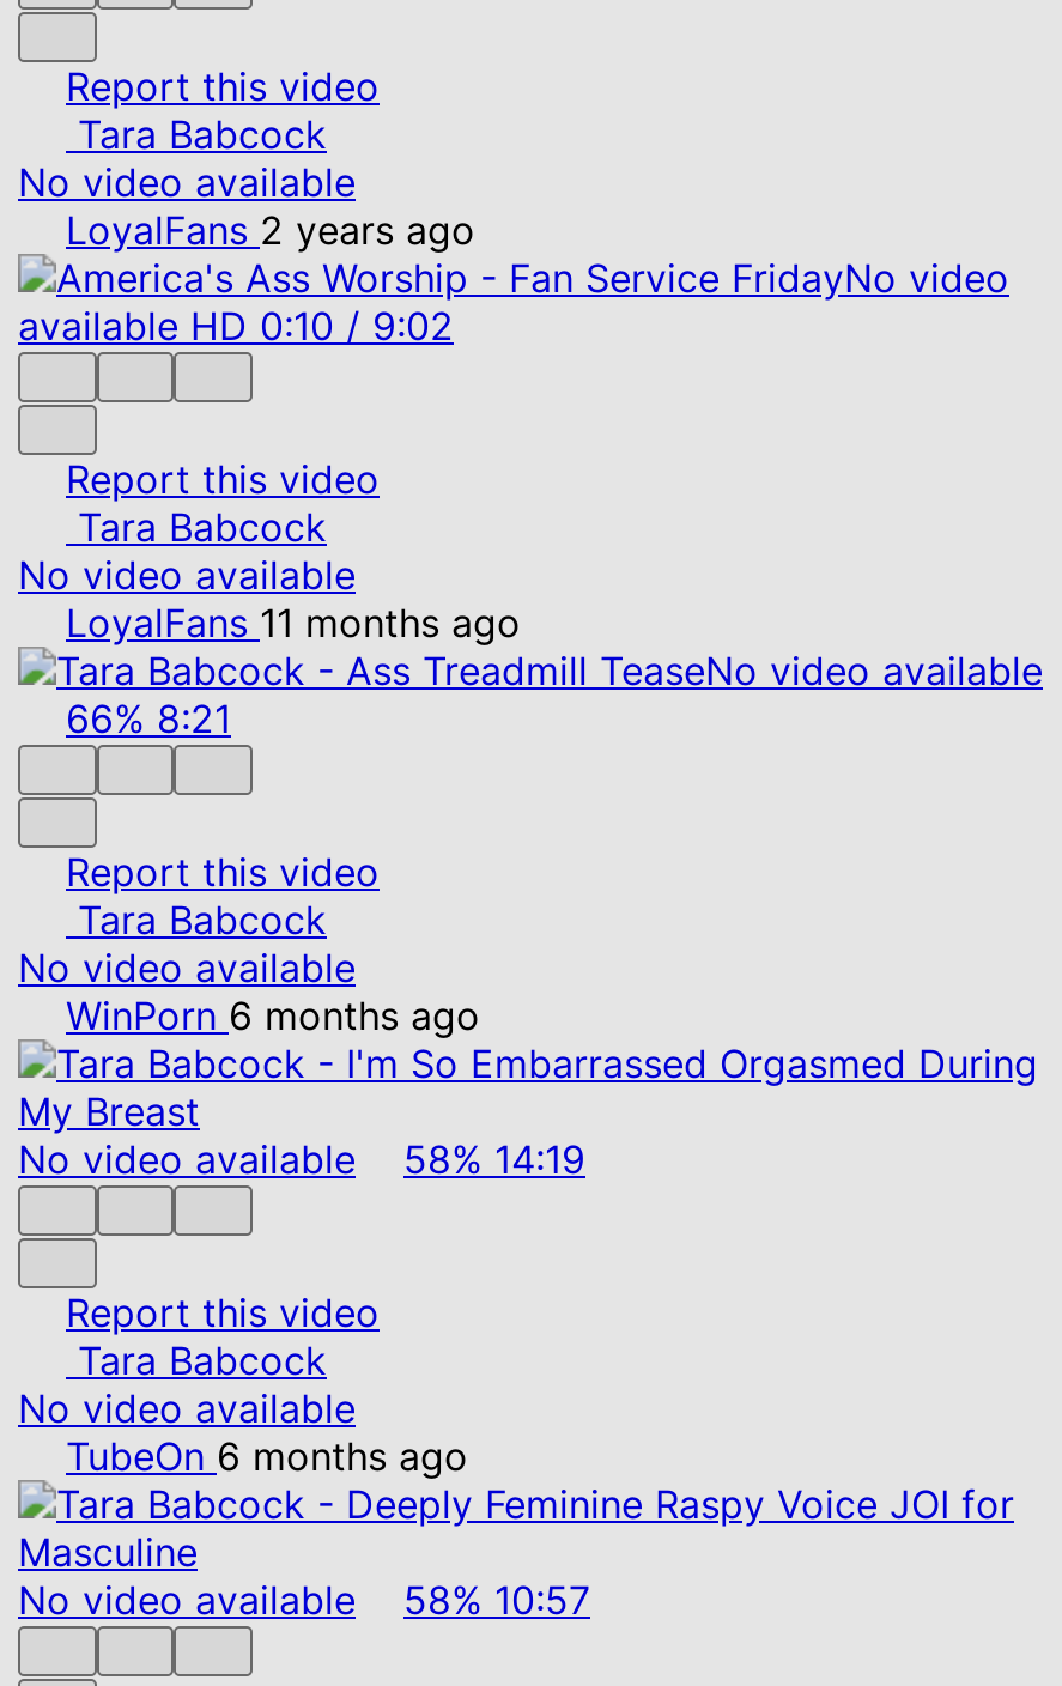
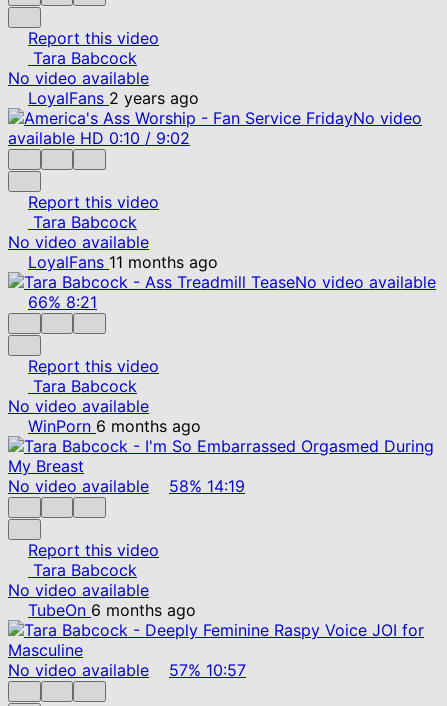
[18,1576,590,1623] No video available 58% 10:57 -> [8,660,246,680] No video available 57% 10:57

